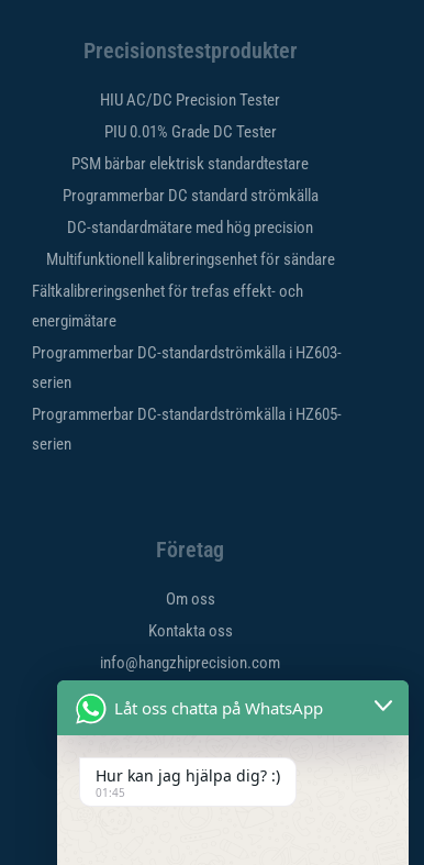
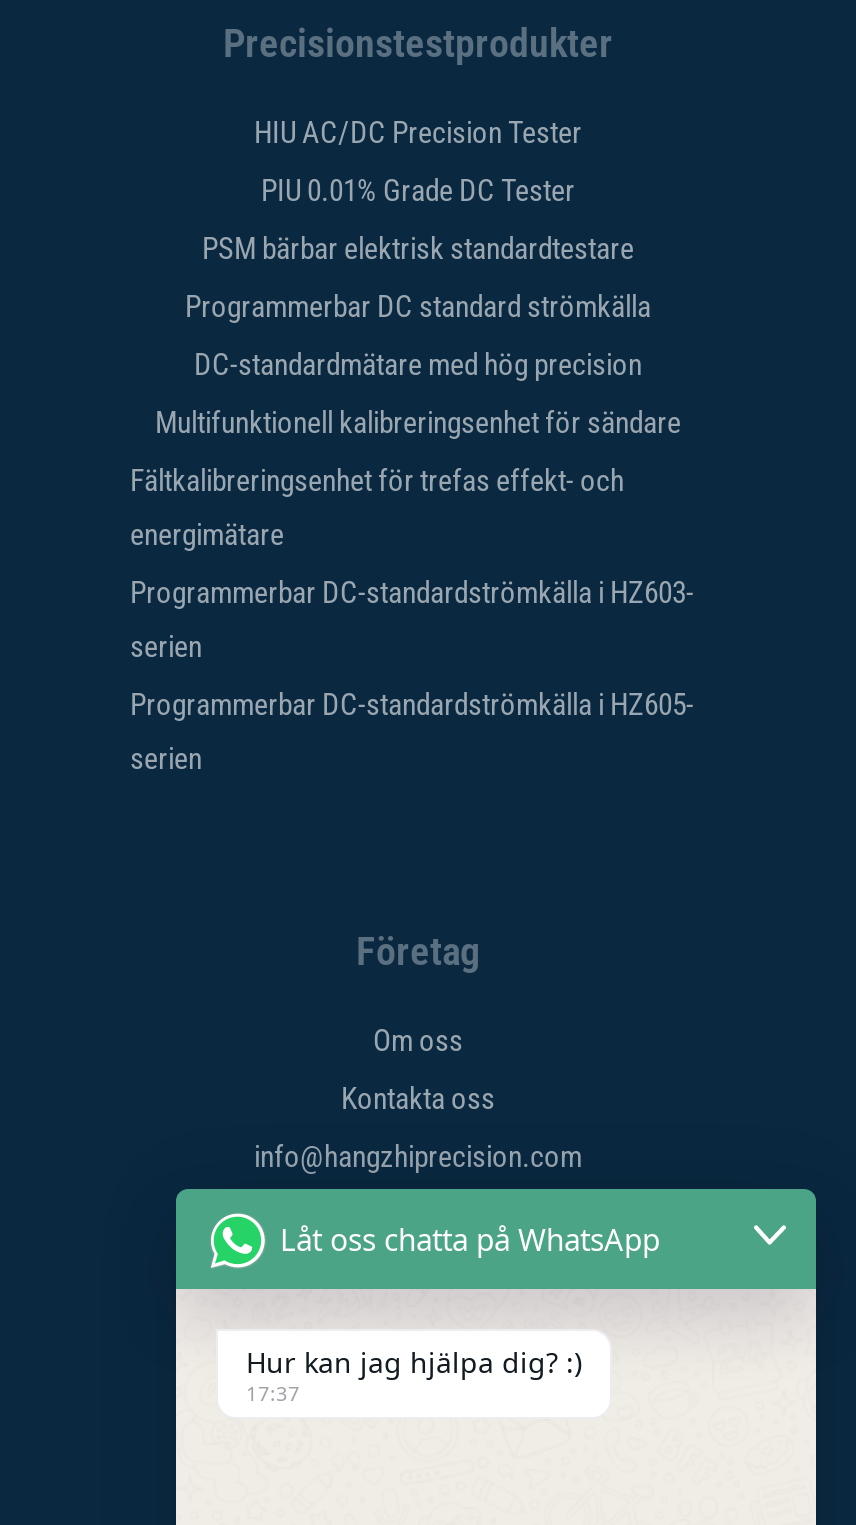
[96,785,125,800] 01:45 -> [246,1379,300,1407] 17:37

